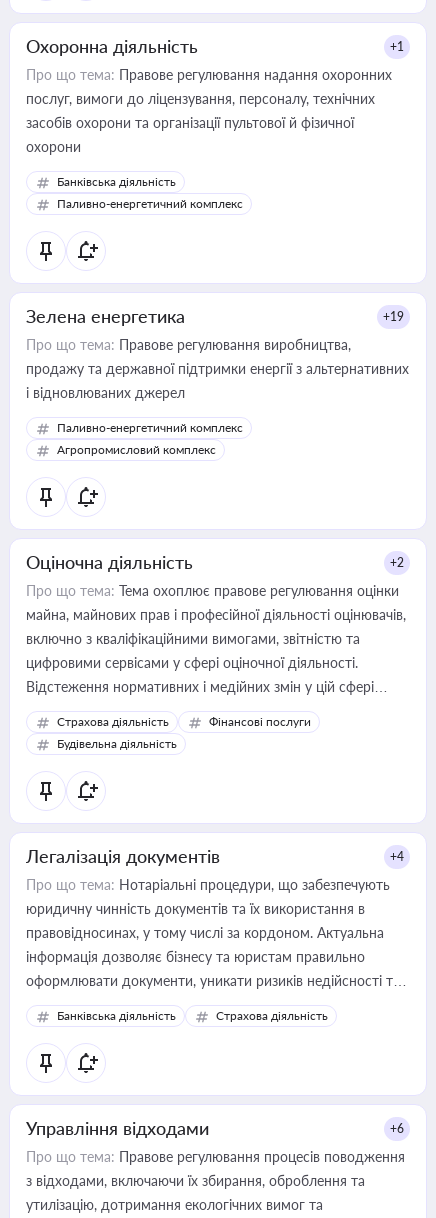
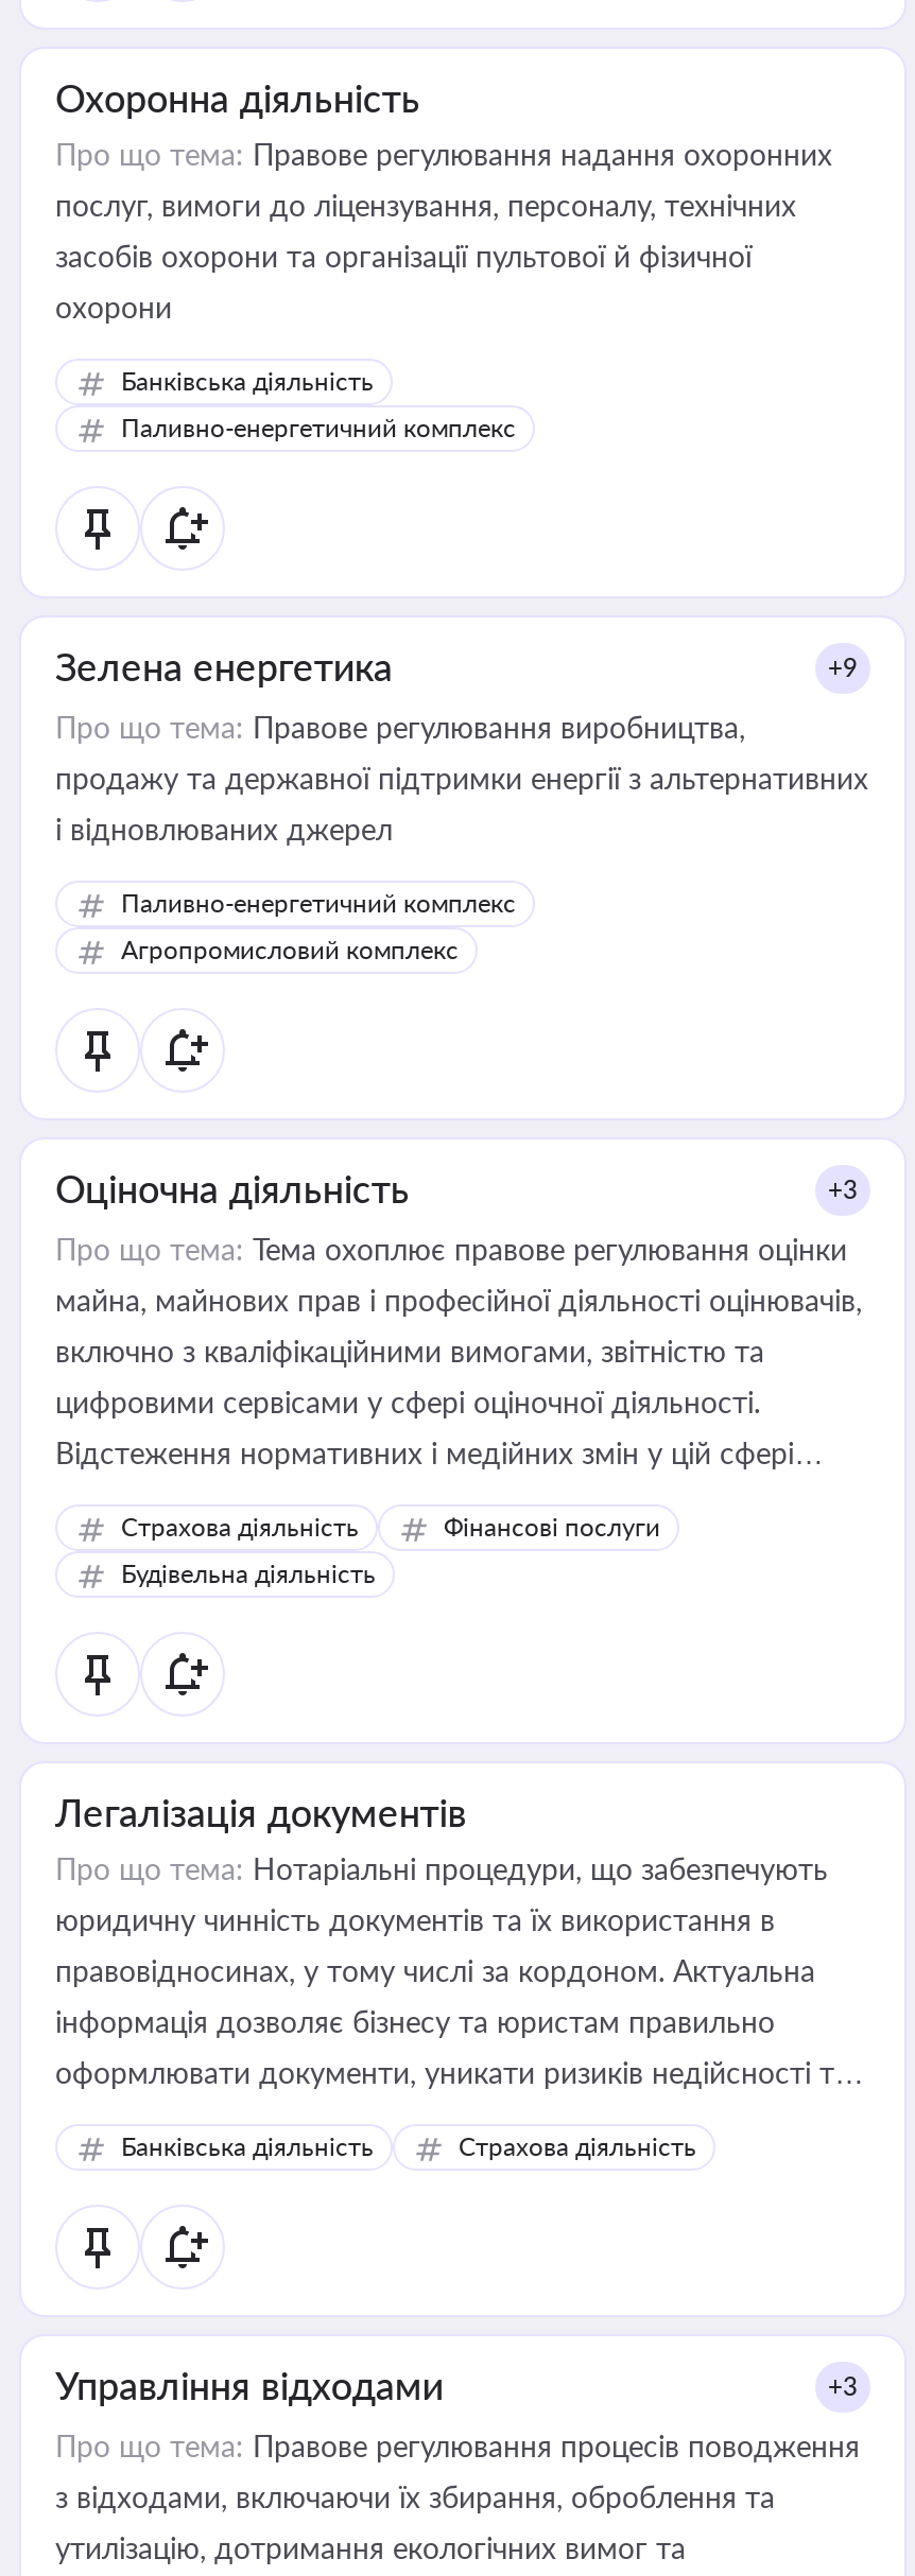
[390,39,404,54] +1 -> none
[383,309,404,324] +19 -> [828,651,858,683] +9
[390,555,404,570] +2 -> [828,1173,858,1205] +3
[390,849,404,864] +4 -> none
[390,1121,404,1136] +6 -> [828,2370,858,2402] +3

